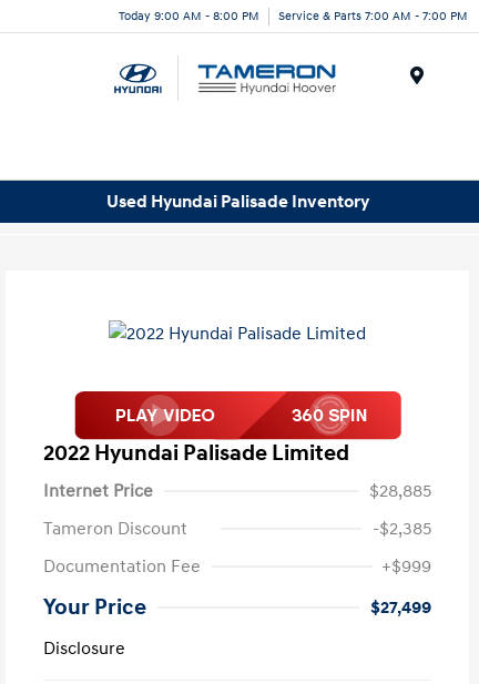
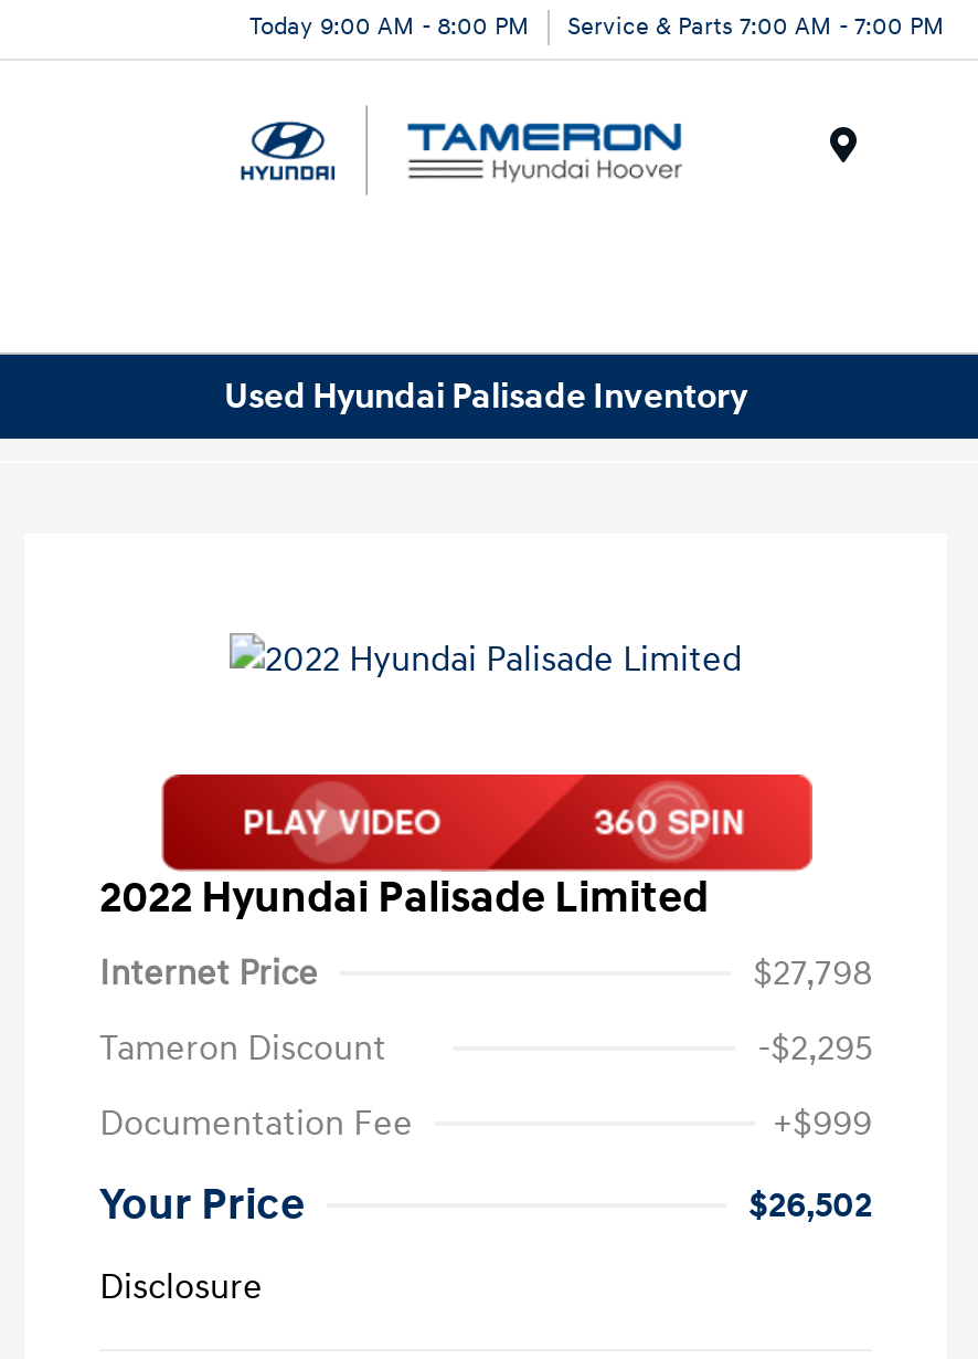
[369,480,431,502] $28,885 -> [753,952,872,996] $27,798
[373,518,431,540] -$2,385 -> [757,1027,872,1071] -$2,295
[370,597,431,619] $27,499 -> [748,1184,872,1228] $26,502

